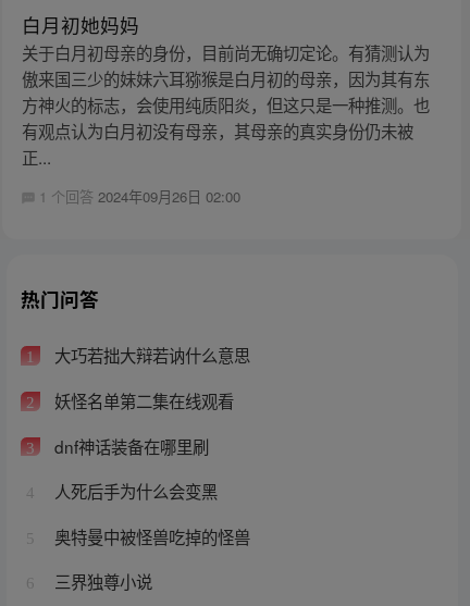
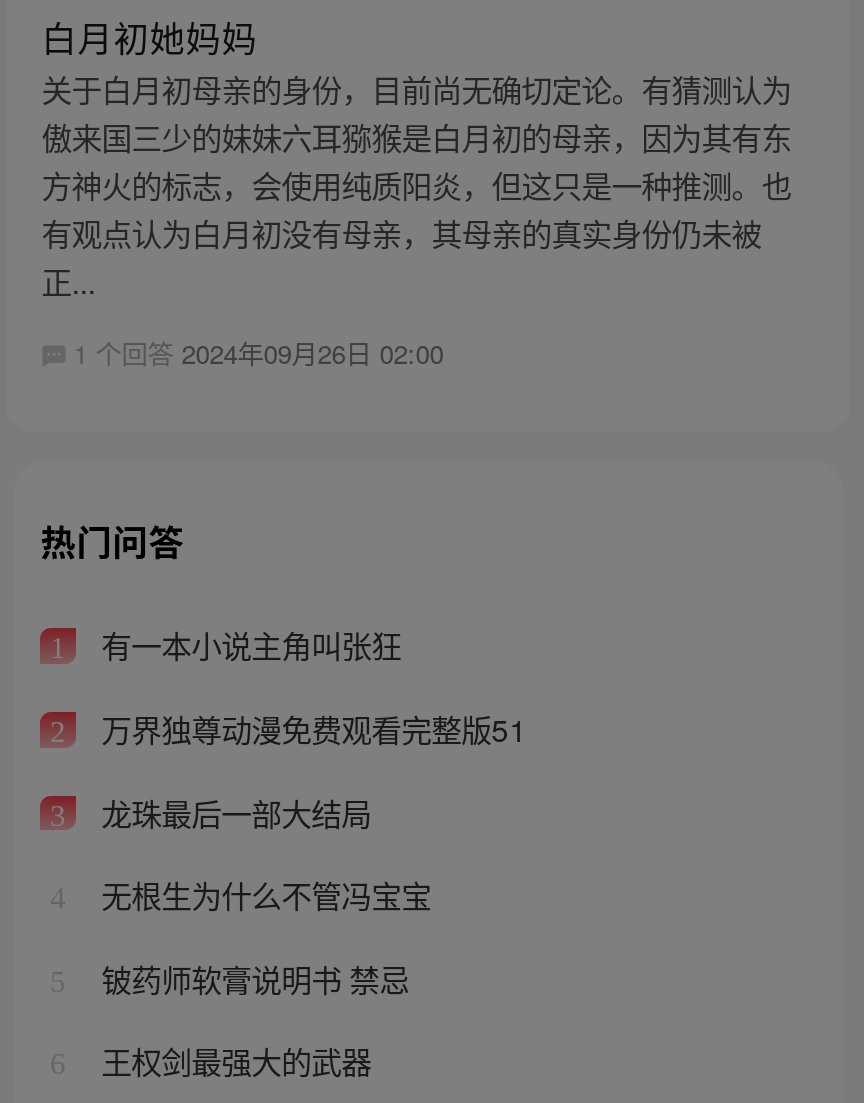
[50,343,250,367] 大巧若拙大辩若讷什么意思 -> [93,623,401,667] 有一本小说主角叫张狂
[50,389,233,412] 妖怪名单第二集在线观看 -> [93,706,527,750] 万界独尊动漫免费观看完整版51
[50,434,208,458] dnf神话装备在哪里刷 -> [93,789,371,833] 龙珠最后一部大结局
[50,479,217,503] 人死后手为什么会变黑 -> [93,873,431,917] 无根生为什么不管冯宝宝
[50,524,250,548] 奥特曼中被怪兽吃掉的怪兽 -> [93,956,409,1000] 铍药师软膏说明书 禁忌
[50,570,152,593] 三界独尊小说 -> [93,1039,371,1083] 王权剑最强大的武器

